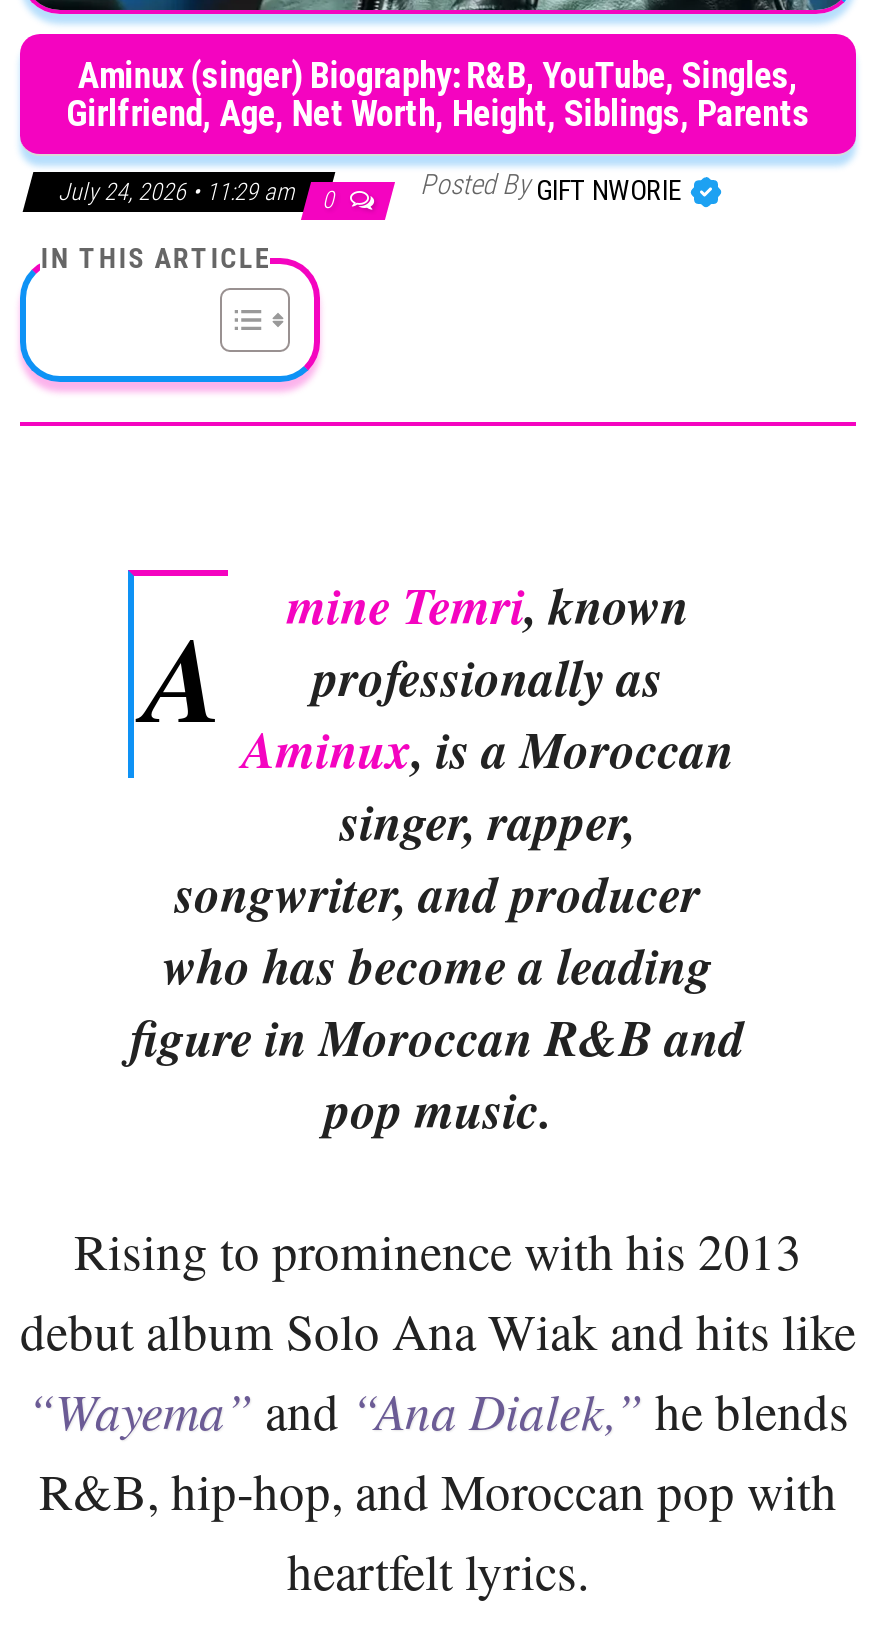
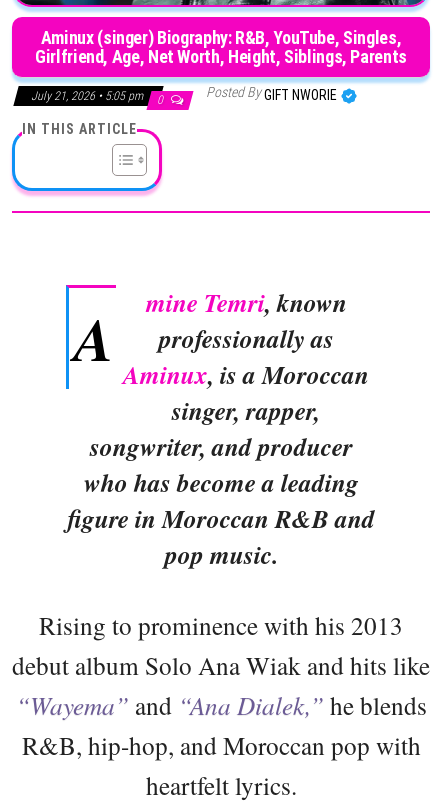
[58,178,340,214] July 24, 2026 • 11:29 am 0 -> [31,89,166,107] July 21, 2026 • 5:05 pm 0

